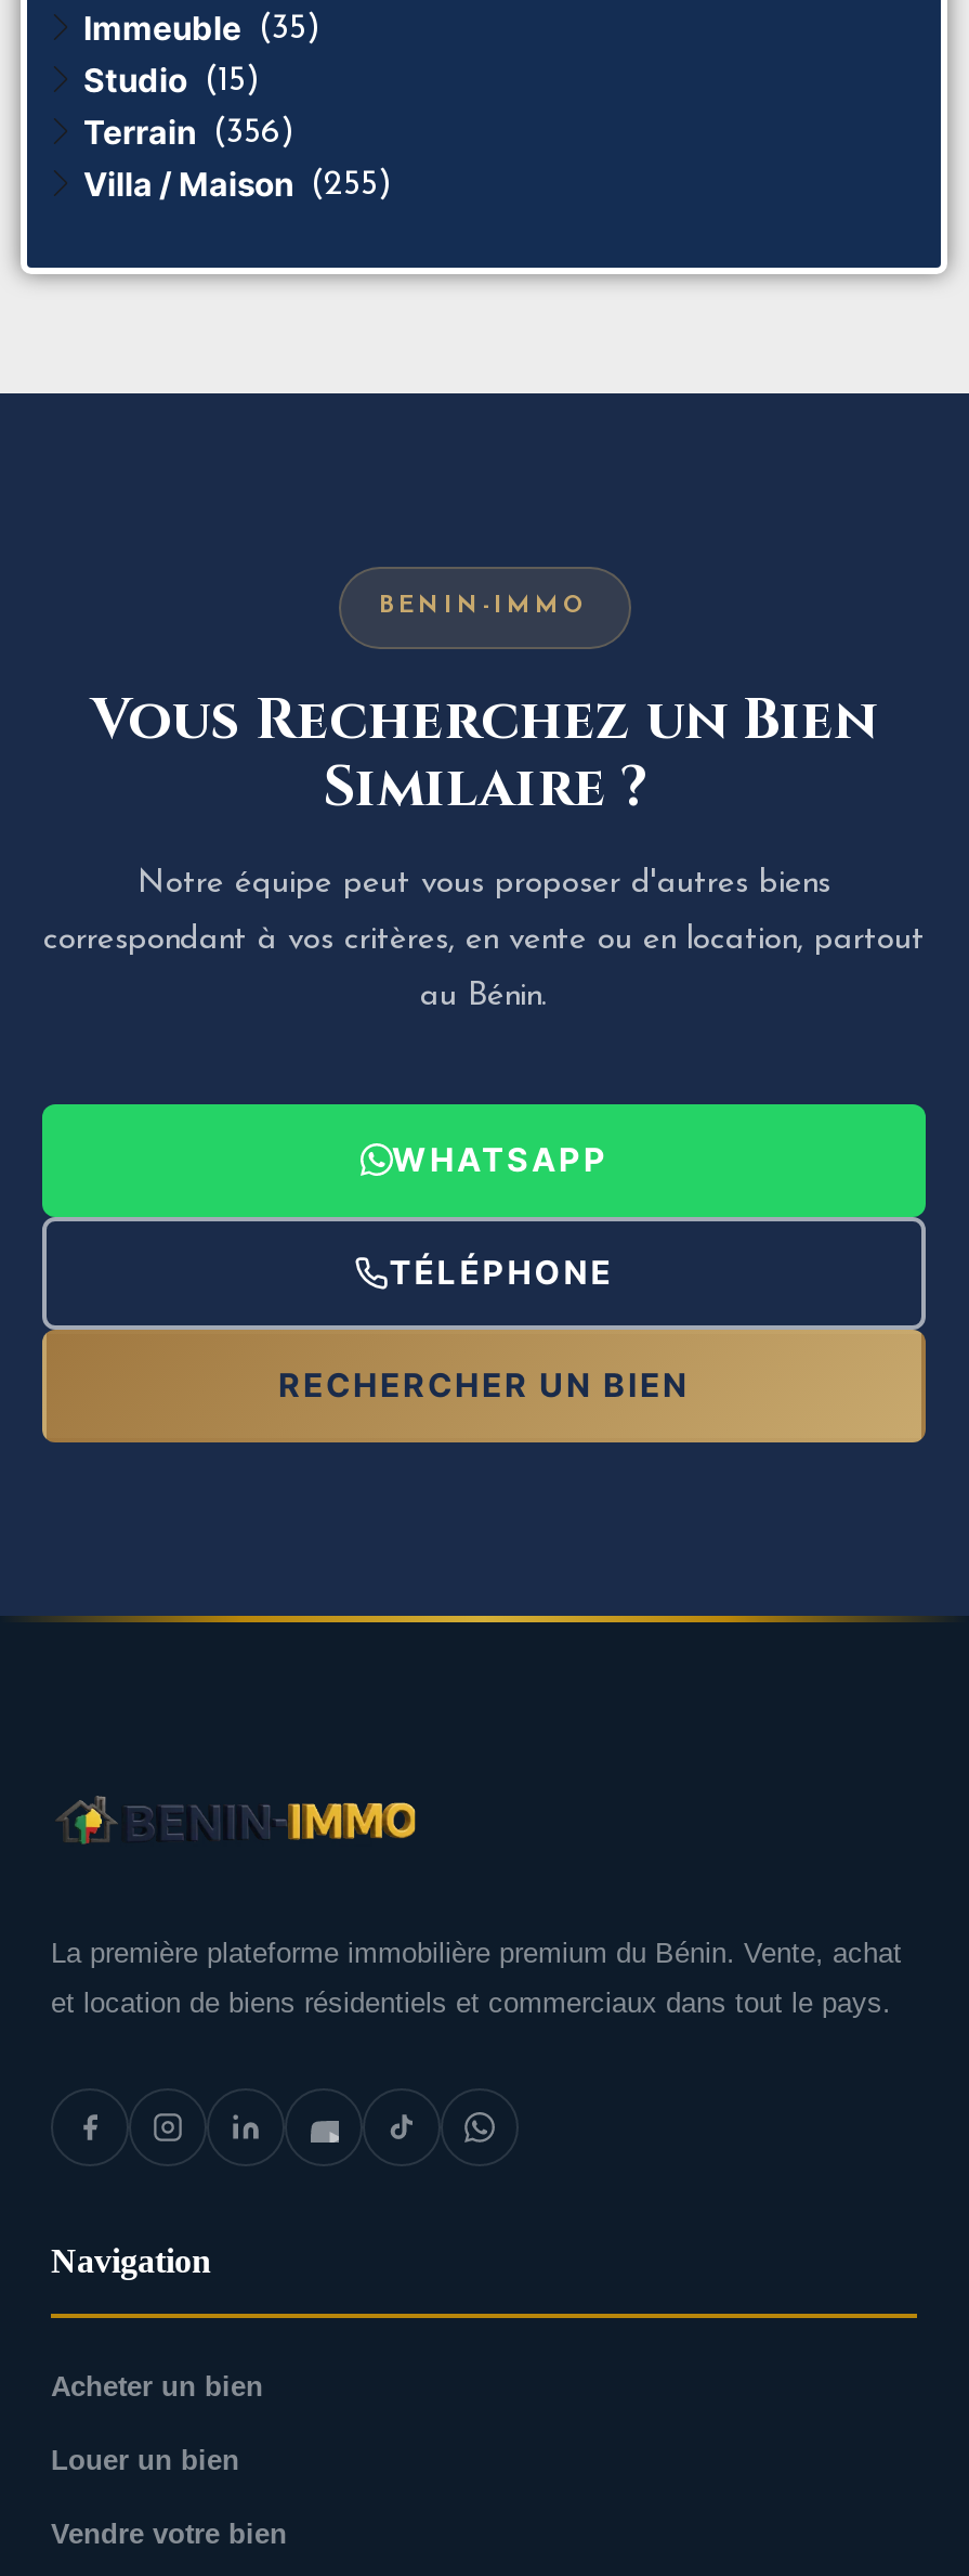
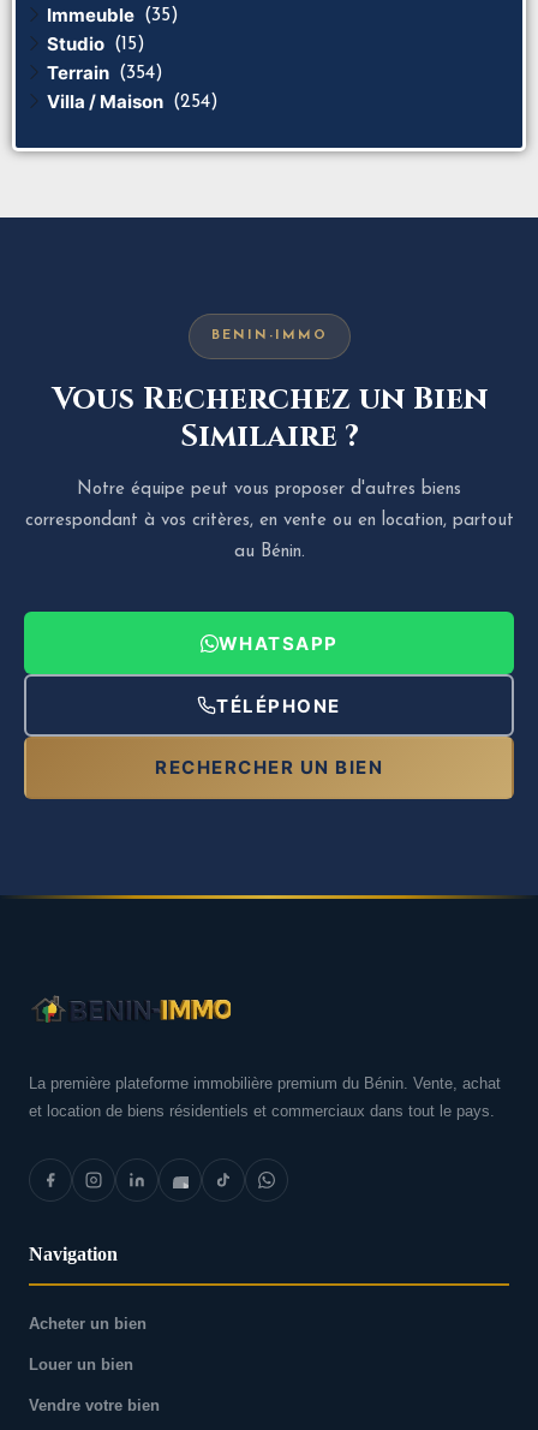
[83,111,296,152] Terrain (356) -> [47,62,163,84] Terrain (354)
[83,163,393,204] Villa / Maison (255) -> [47,90,219,113] Villa / Maison (254)

